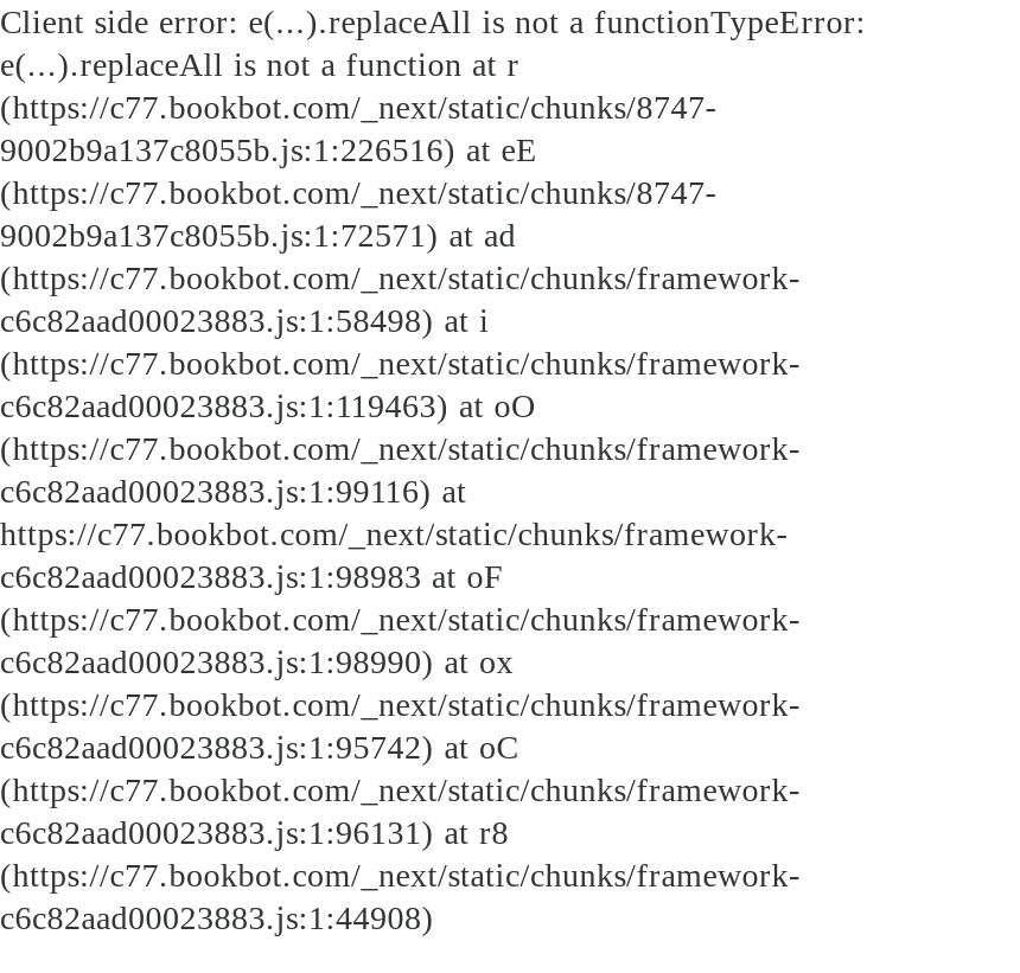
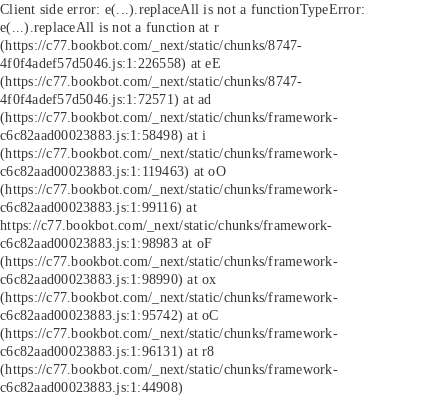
[0,130,538,168] 9002b9a137c8055b.js:1:226516) at eE -> [0,55,221,71] 4f0f4adef57d5046.js:1:226558) at eE
[0,216,516,254] 9002b9a137c8055b.js:1:72571) at ad -> [0,91,211,107] 4f0f4adef57d5046.js:1:72571) at ad

